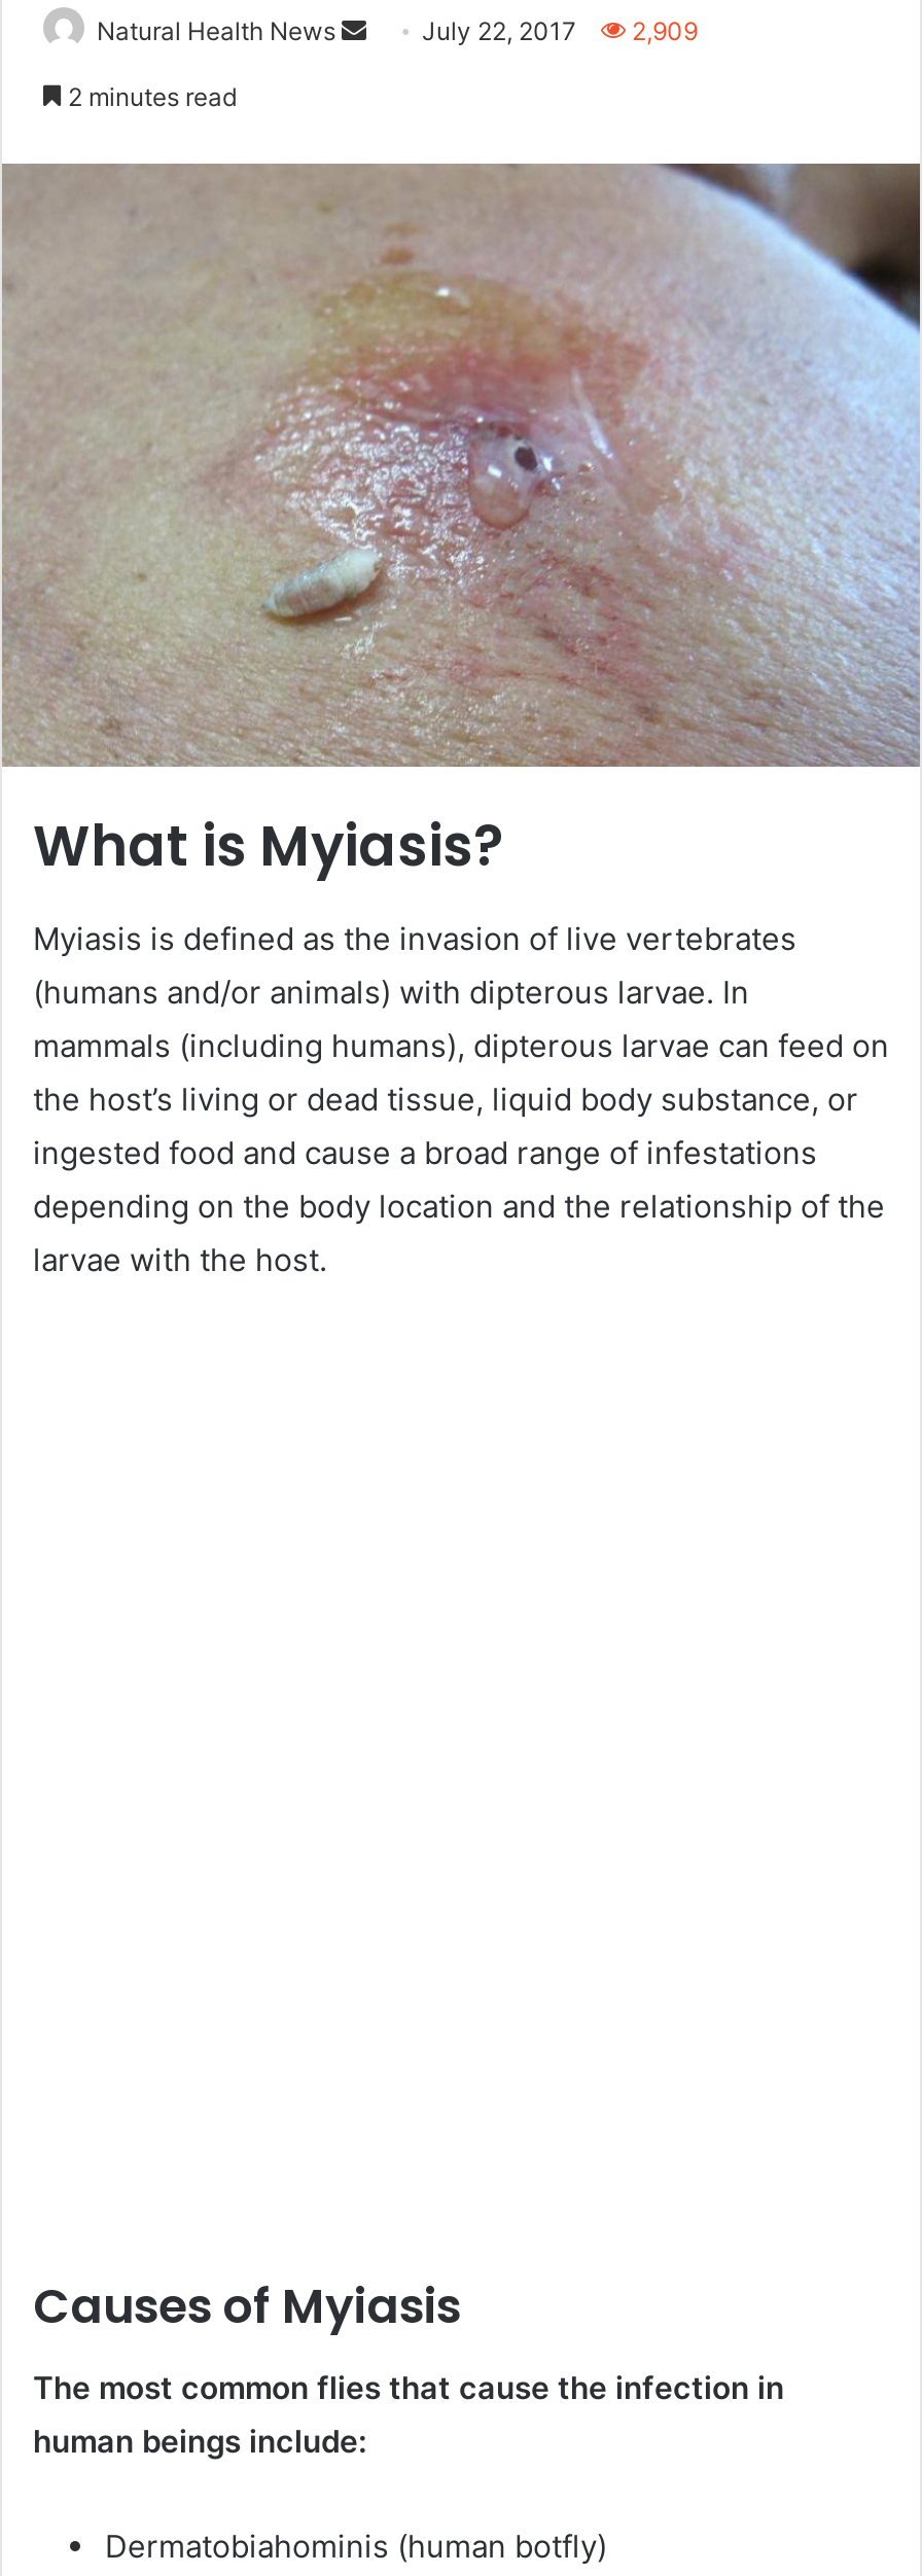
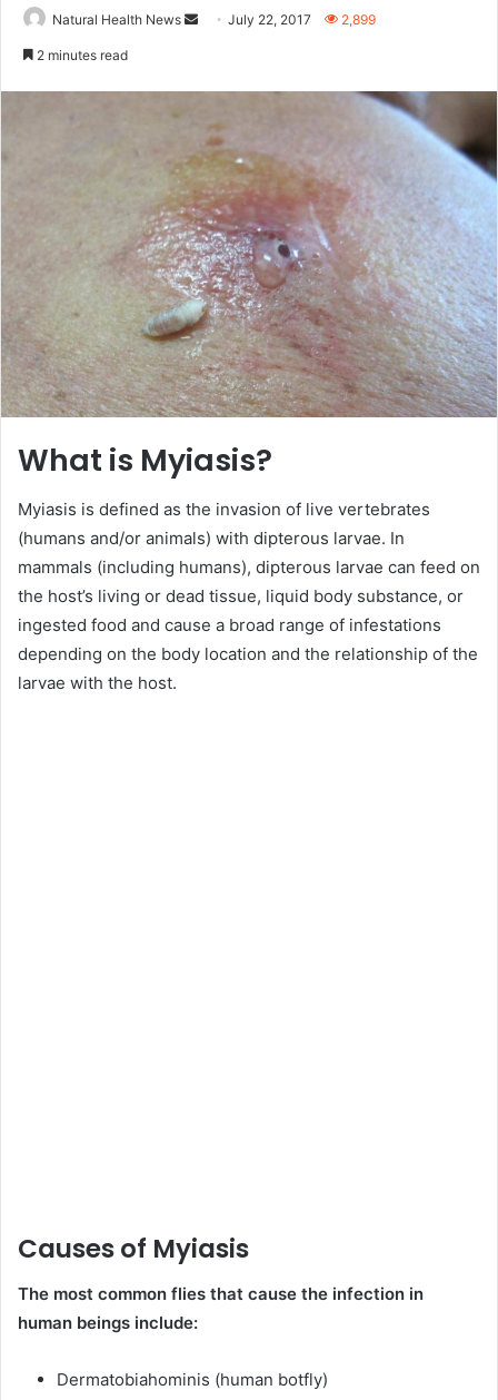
[626,15,698,46] 2,909 -> [338,11,376,27] 2,899

